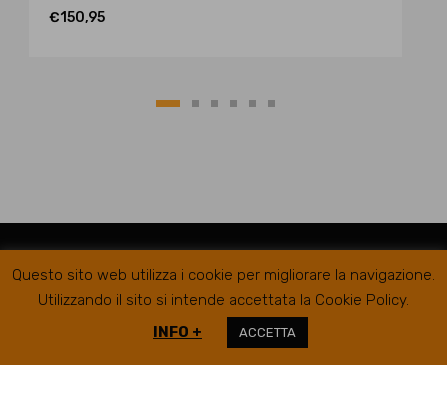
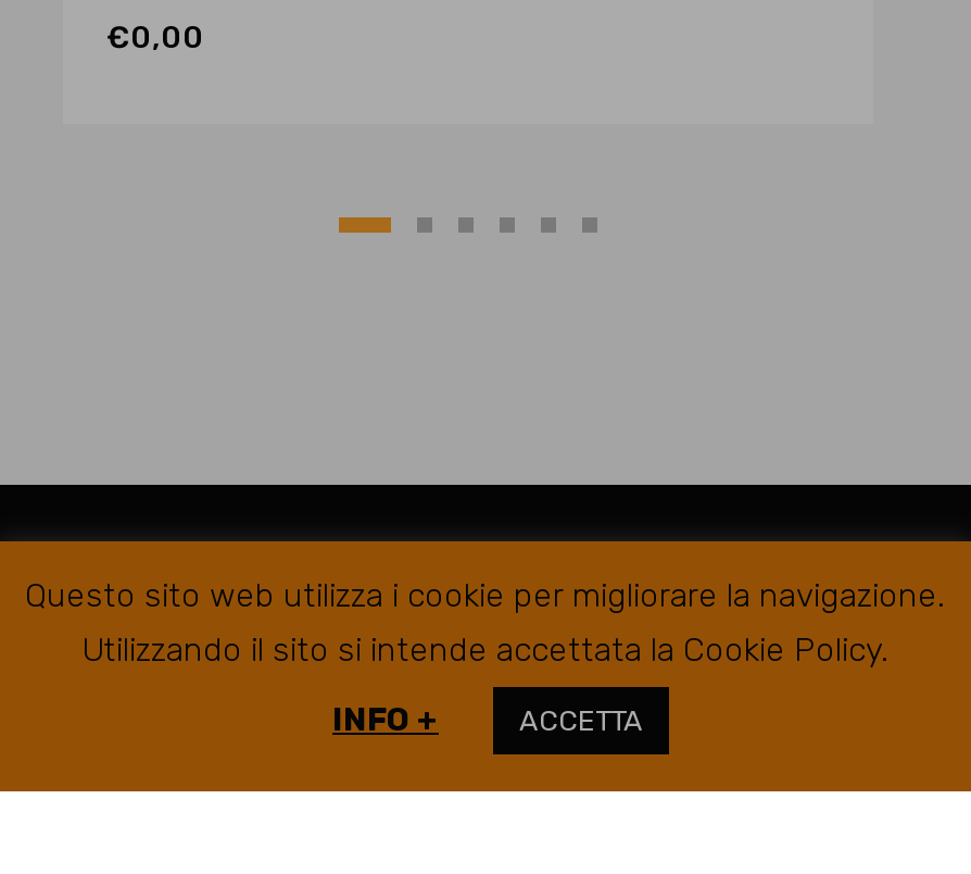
[49,8,105,25] €150,95 -> [106,18,204,55] €0,00

